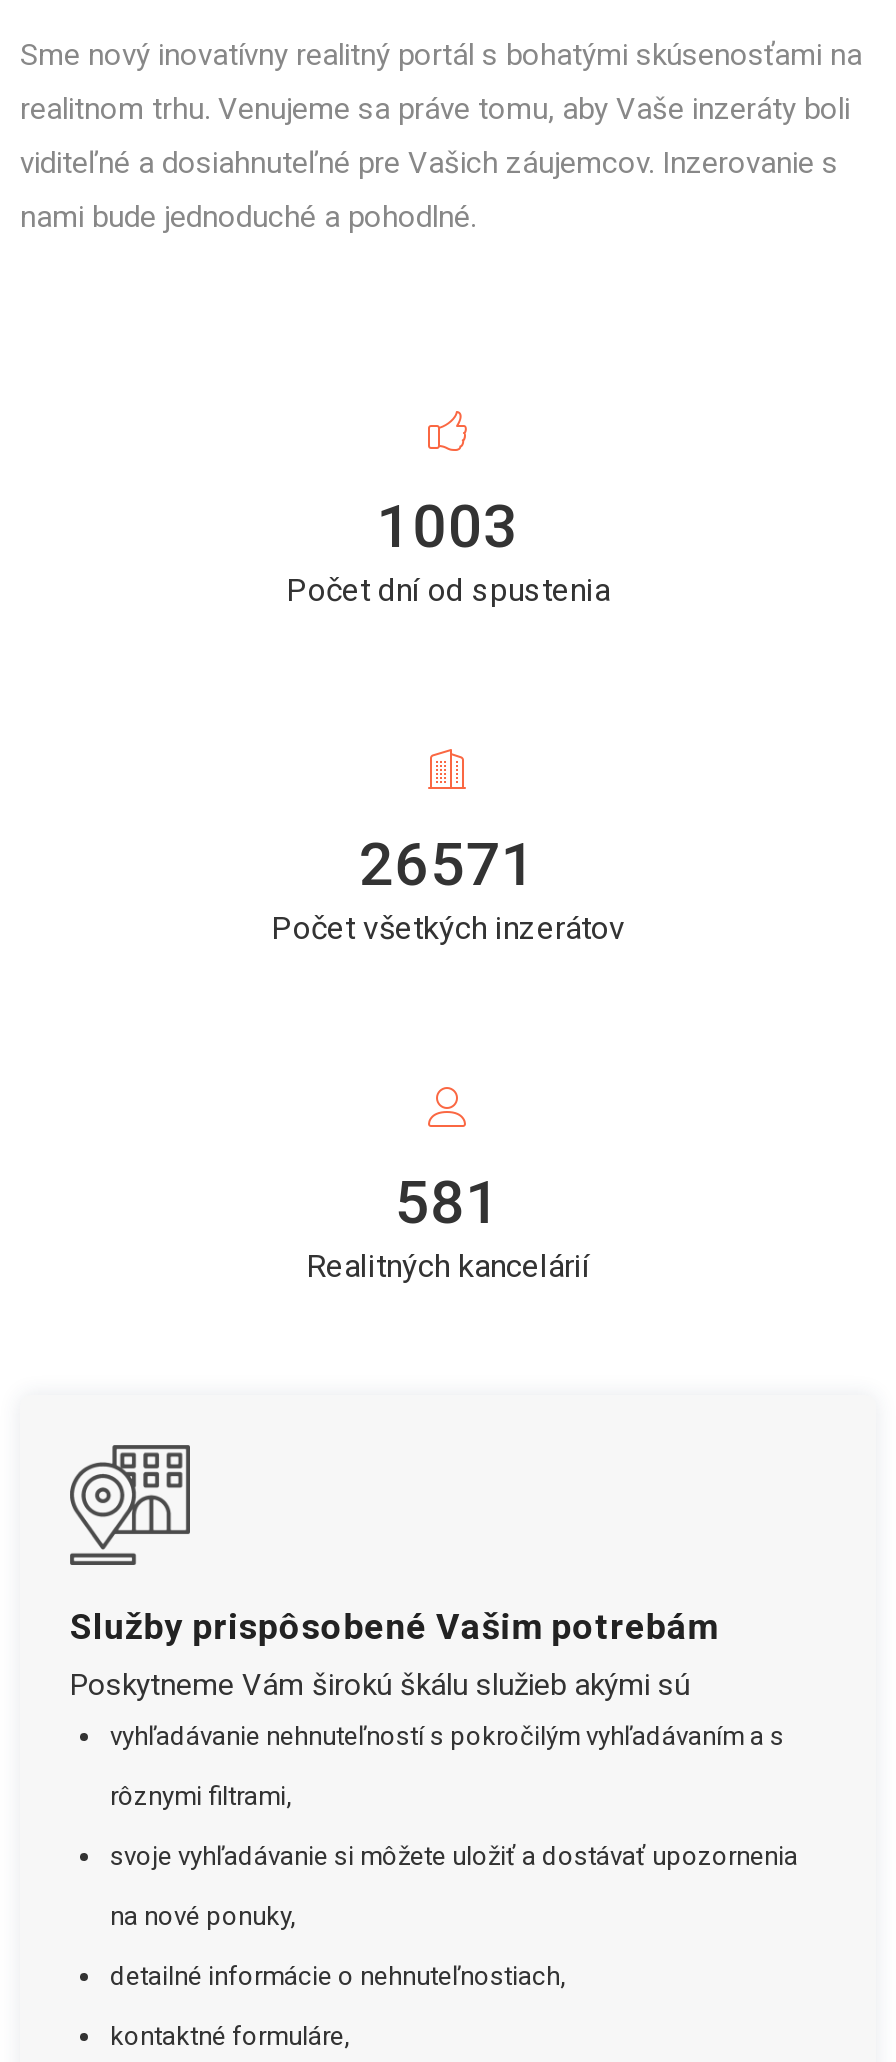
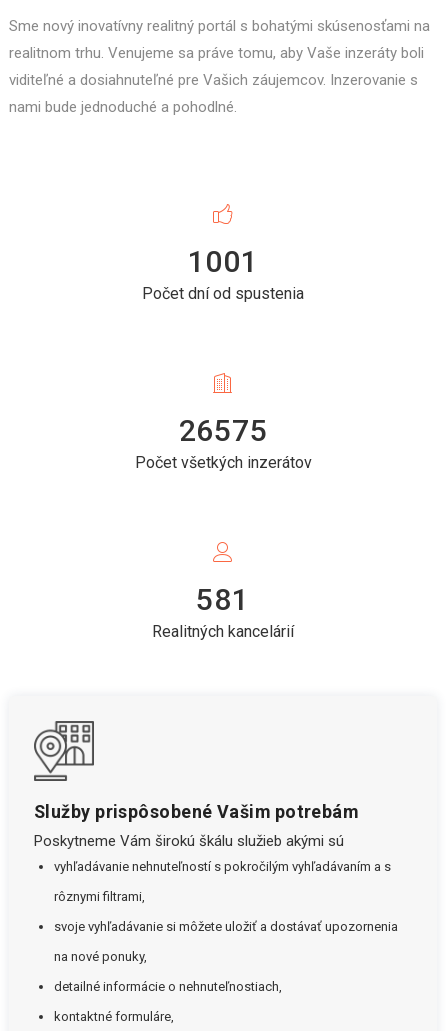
[377,491,519,561] 1003 -> [187,244,258,279] 1001
[359,829,537,899] 26571 -> [179,413,267,448] 26575

